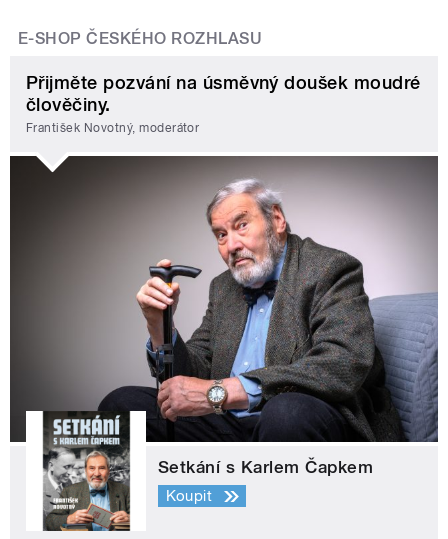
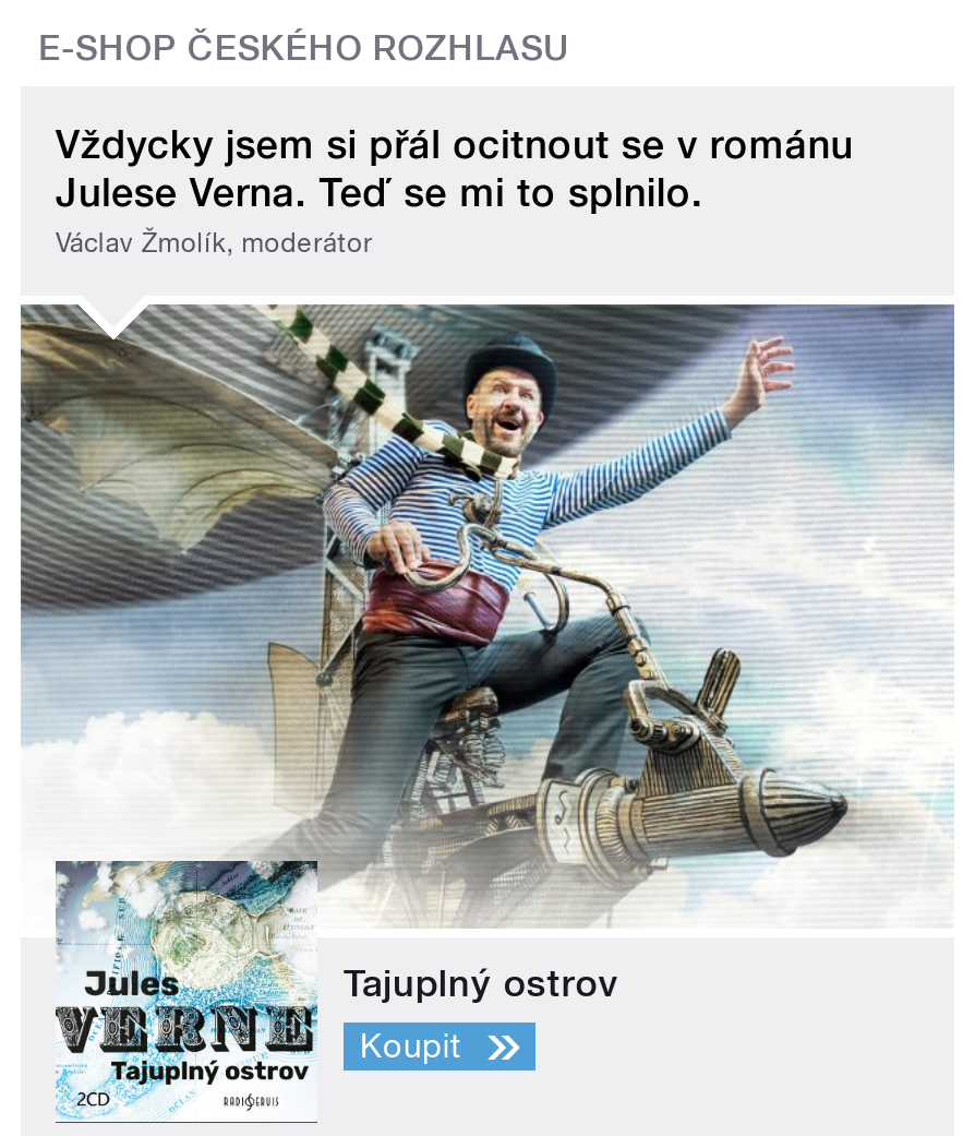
[26,72,421,135] Přijměte pozvání na úsměvný doušek moudré | člověčiny. | František Novotný, moderátor -> [56,121,853,260] Vždycky jsem si přál ocitnout se v románu | Julese Verna. Teď se mi to splnilo. | Václav Žmolík, moderátor
[9,155,439,532] [image] | Setkání s Karlem Čapkem -> [19,304,954,1123] [image] | Tajuplný ostrov

